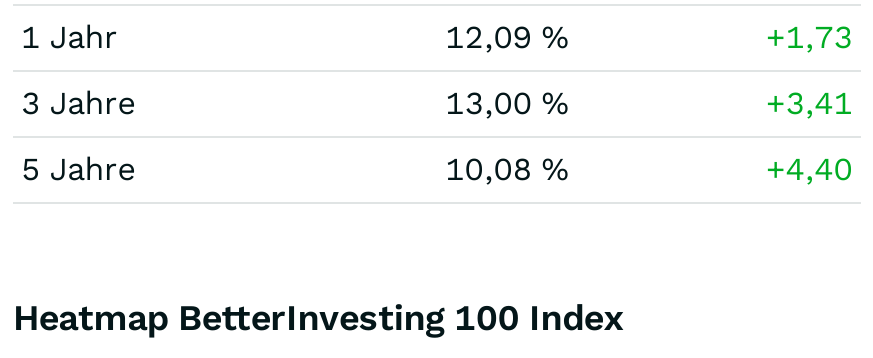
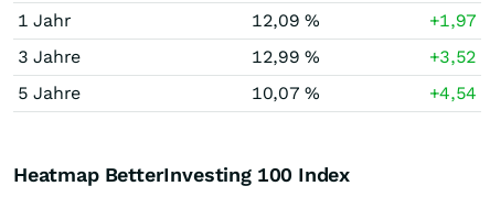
[766,18,853,56] +1,73 -> [429,10,477,31] +1,97
[445,84,569,122] 13,00 % -> [252,46,320,67] 12,99 %
[766,84,853,122] +3,41 -> [429,46,477,67] +3,52
[445,150,569,188] 10,08 % -> [252,83,320,103] 10,07 %
[766,150,853,188] +4,40 -> [429,83,477,103] +4,54

